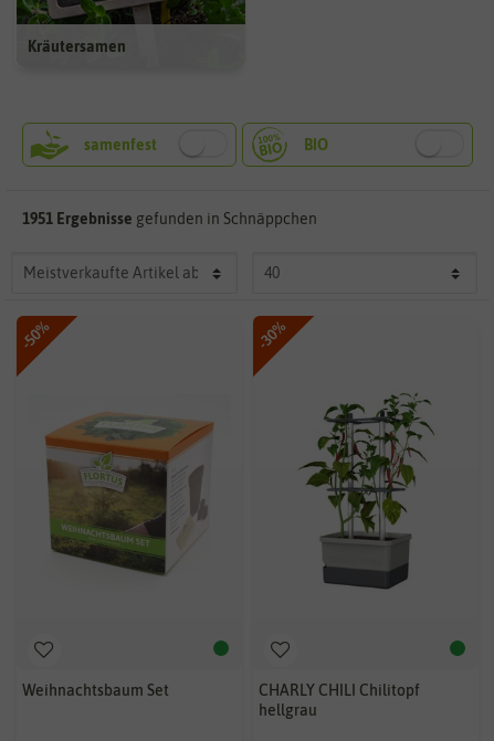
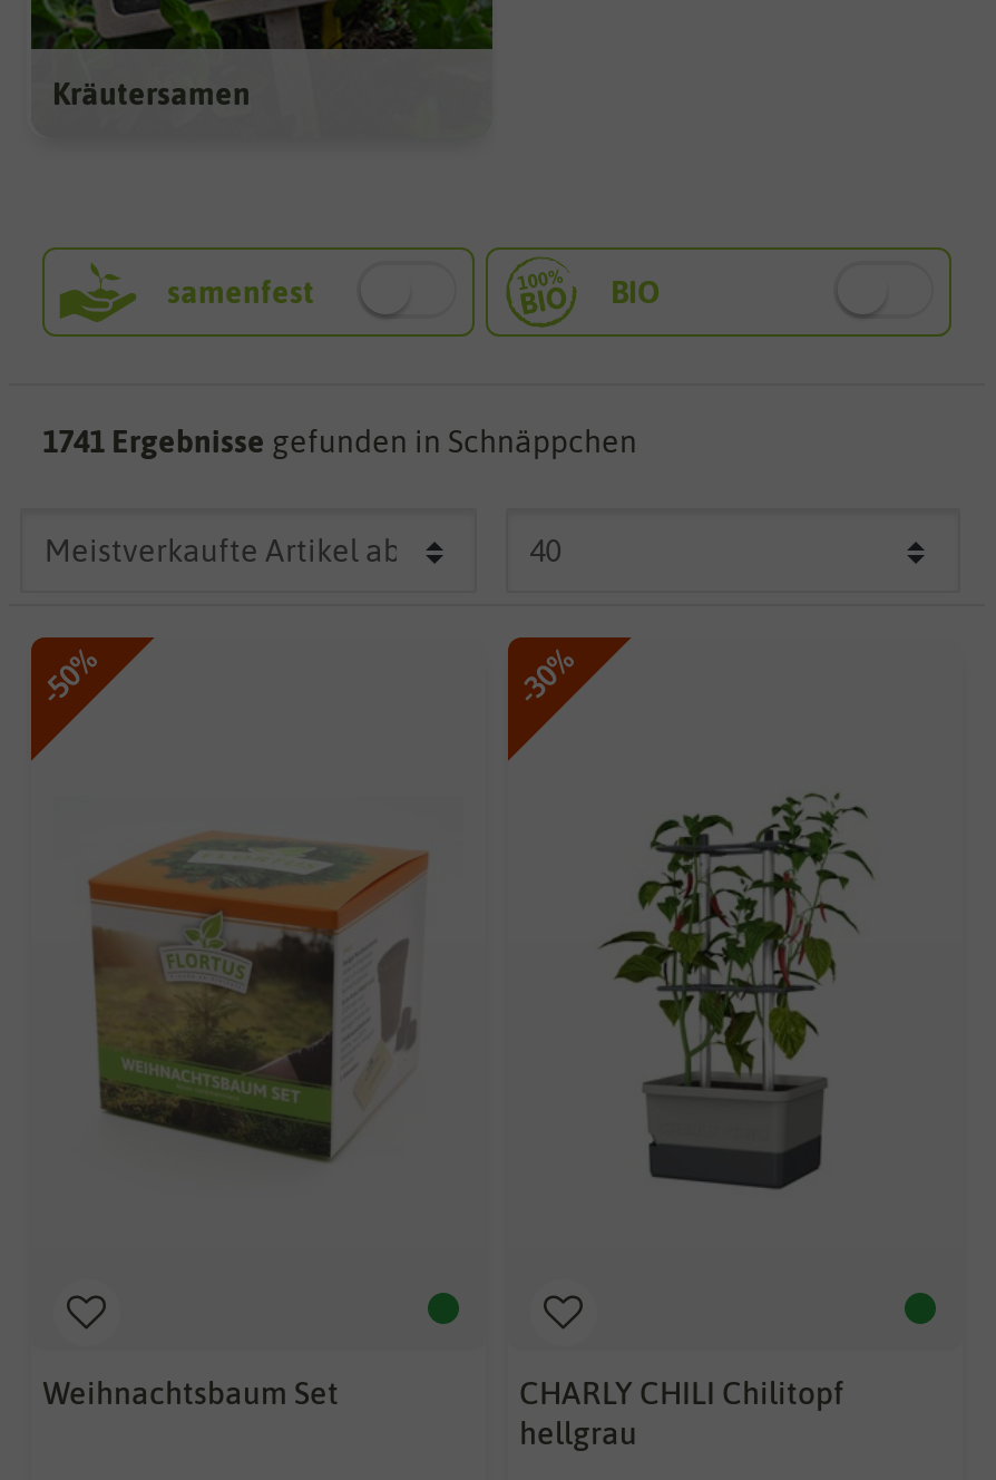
[22,209,317,227] 1951 Ergebnisse gefunden in Schnäppchen -> [42,423,637,458] 1741 Ergebnisse gefunden in Schnäppchen

